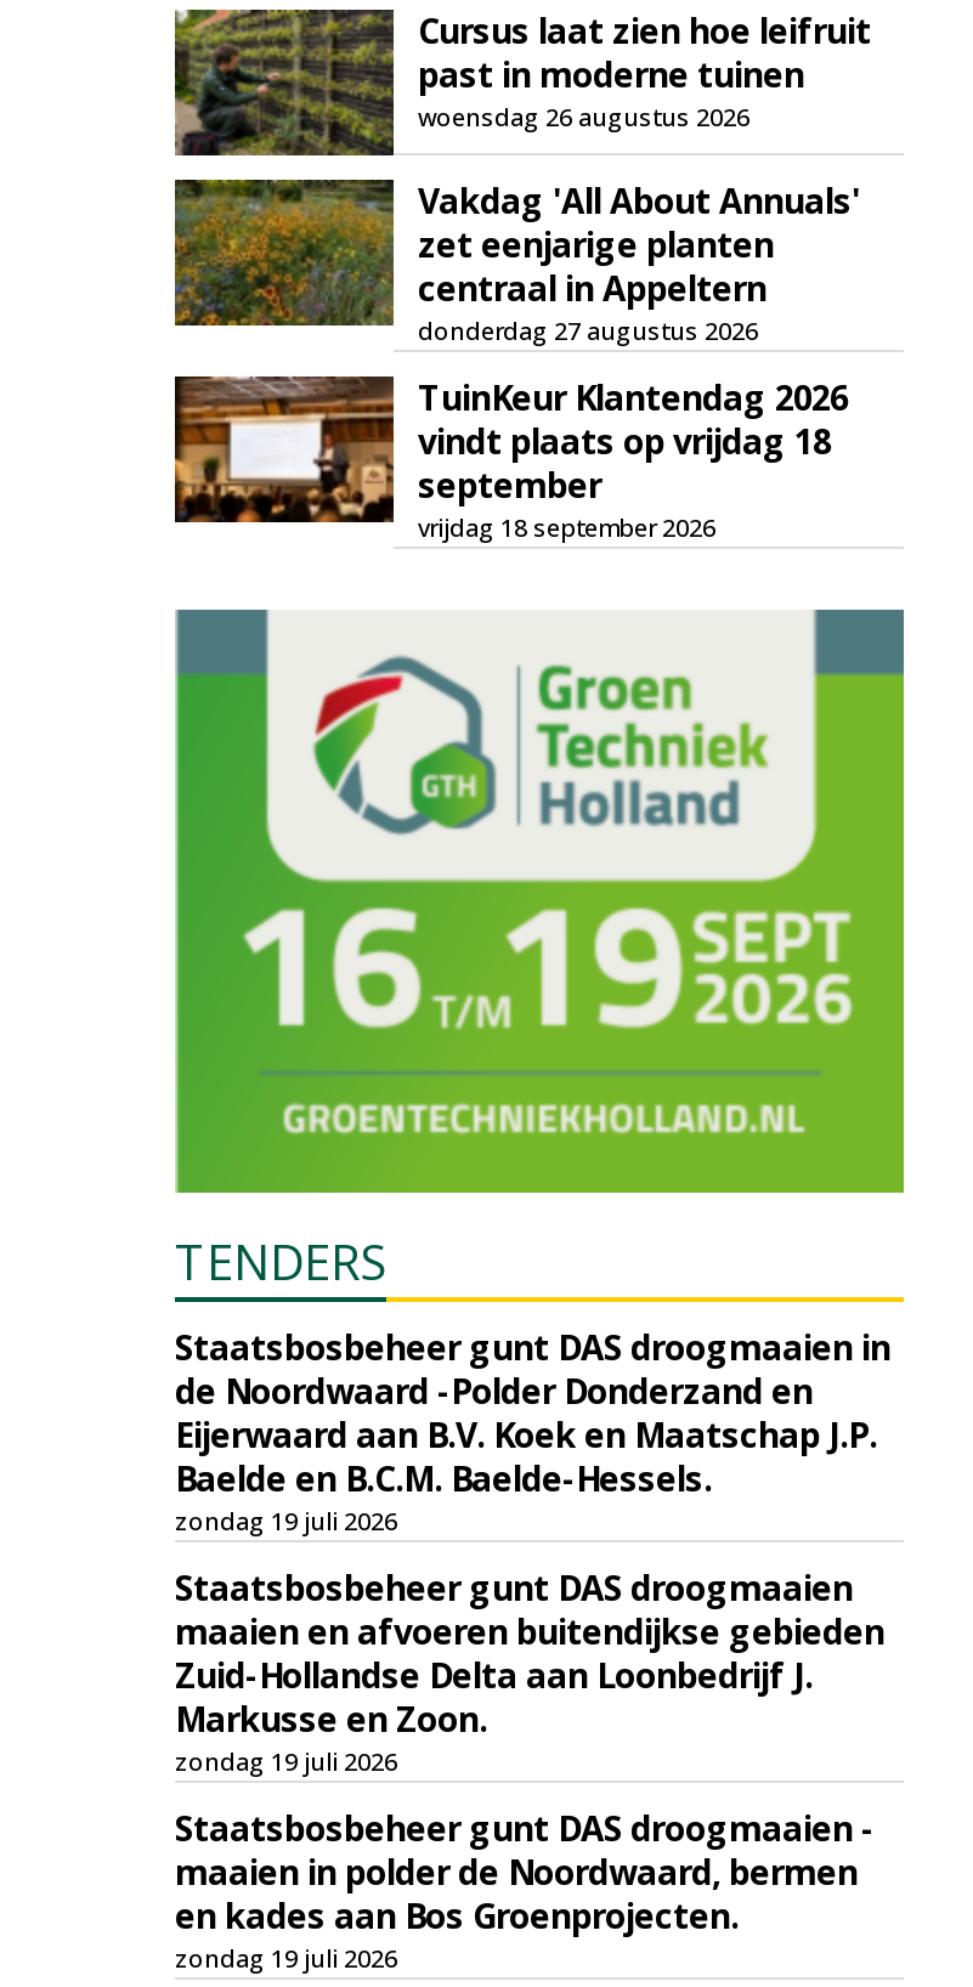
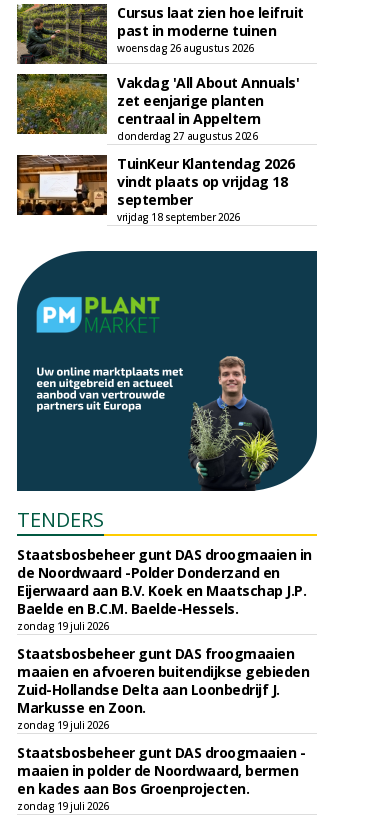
[172,607,906,1195] [image] -> [16,250,318,492] [image]
[175,1564,853,1610] Staatsbosbeheer gunt DAS droogmaaien -> [17,644,294,663] Staatsbosbeheer gunt DAS froogmaaien

